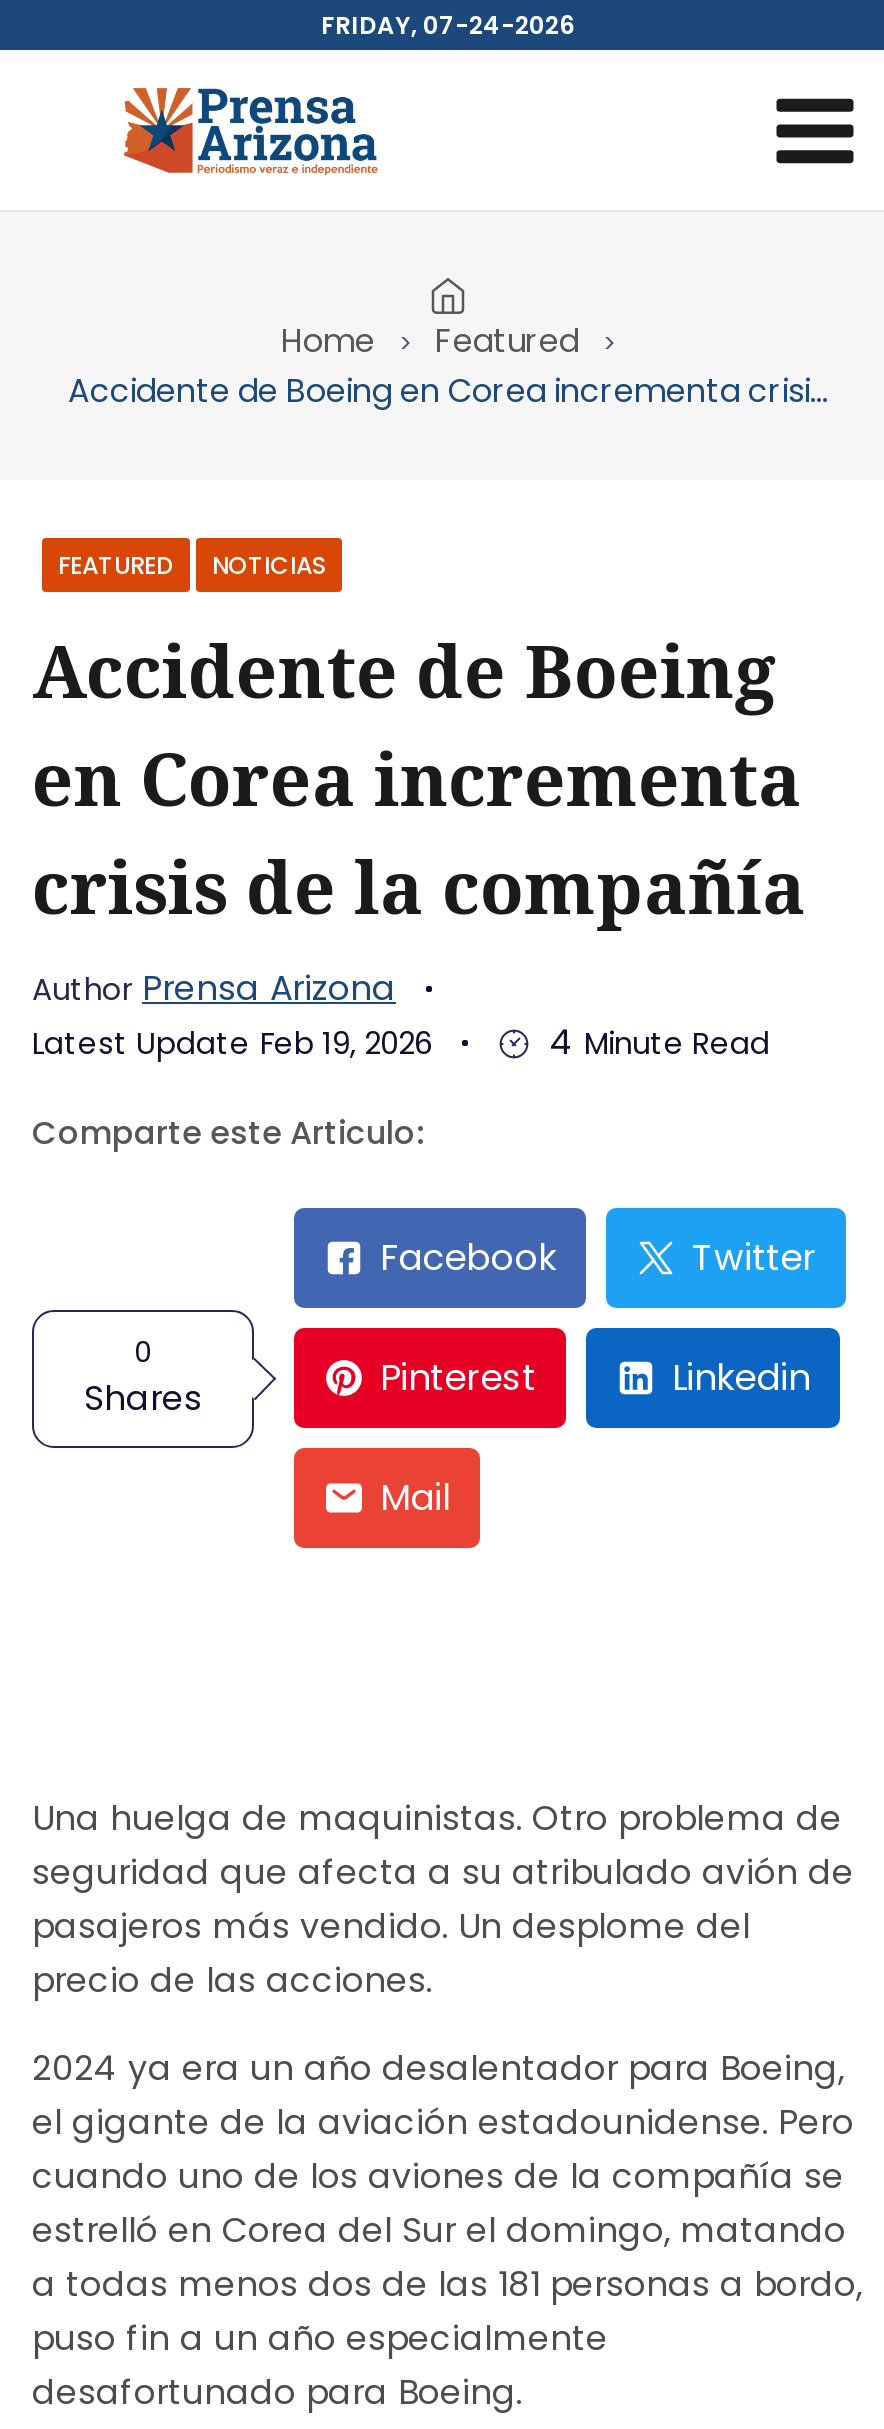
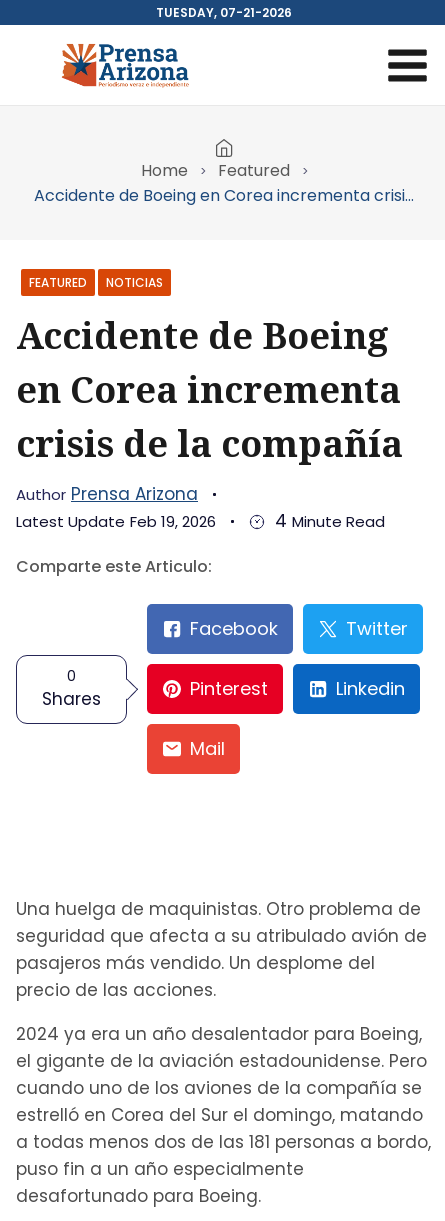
[321,8,575,42] FRIDAY, 07-24-2026 -> [156,4,292,21] TUESDAY, 07-21-2026

